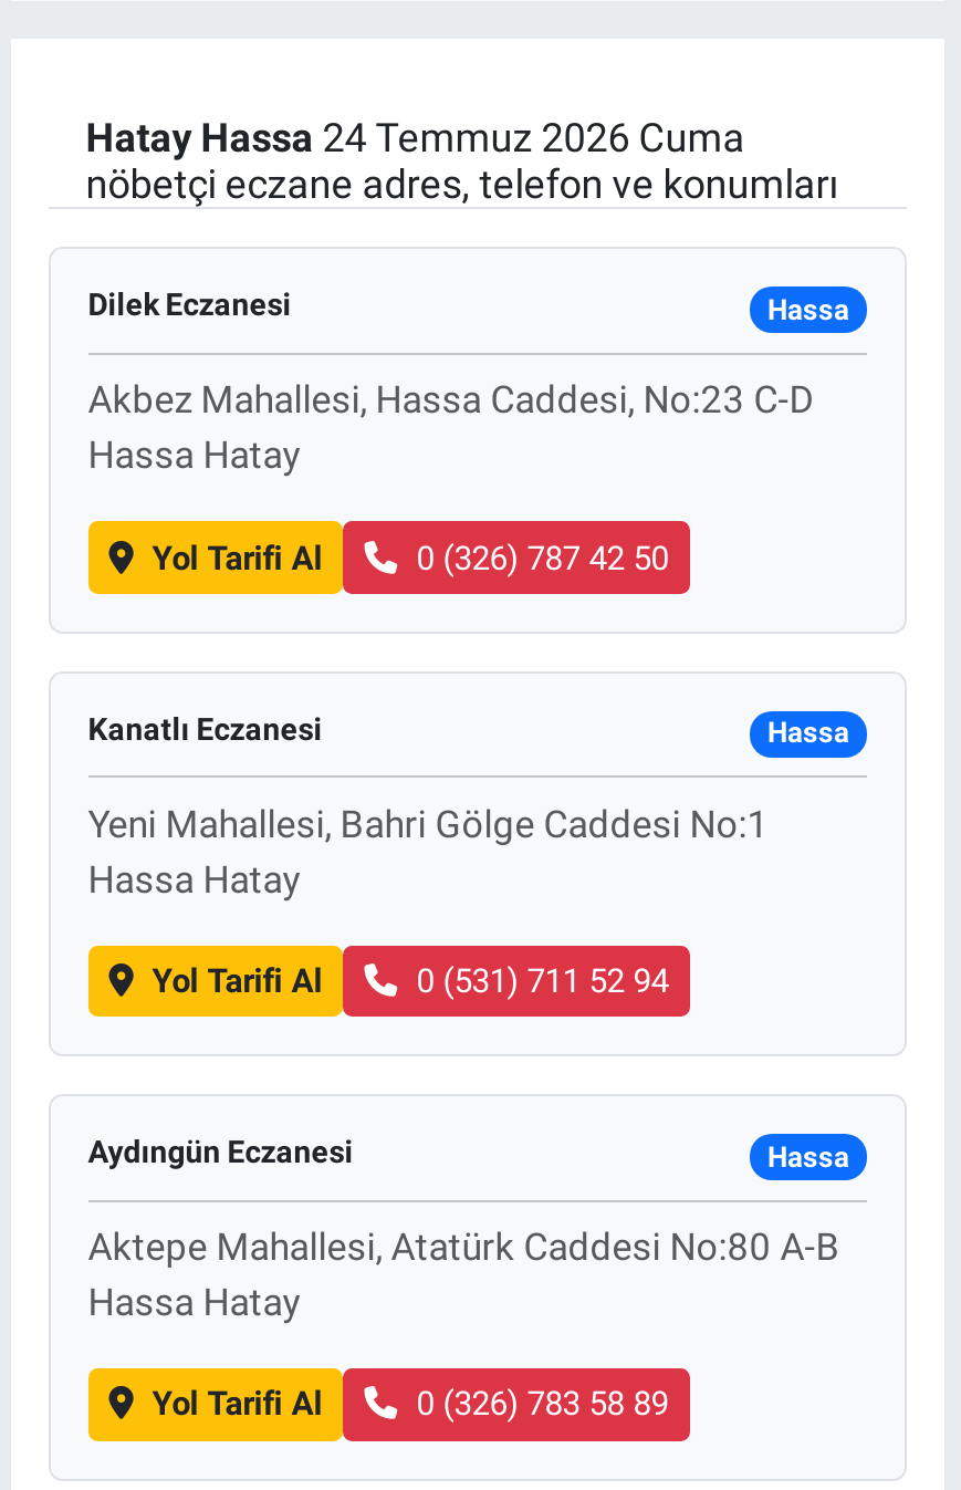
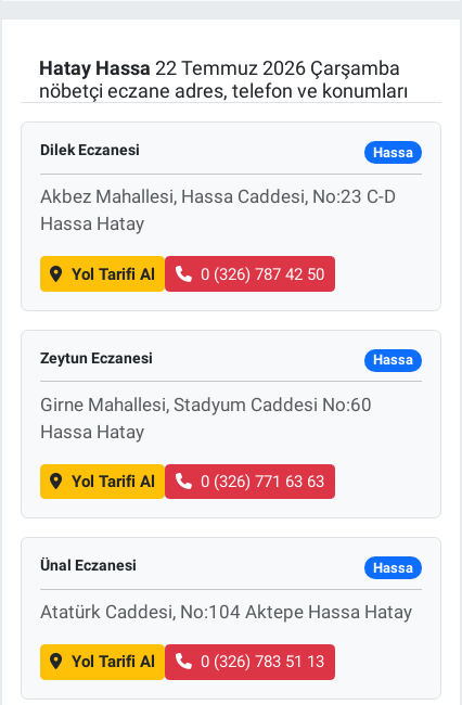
[86,115,745,161] Hatay Hassa 24 Temmuz 2026 Cuma -> [39,57,400,80] Hatay Hassa 22 Temmuz 2026 Çarşamba
[88,711,322,746] Kanatlı Eczanesi -> [40,349,153,366] Zeytun Eczanesi
[88,801,769,846] Yeni Mahallesi, Bahri Gölge Caddesi No:1 -> [40,393,372,415] Girne Mahallesi, Stadyum Caddesi No:60
[416,961,668,1001] 0 (531) 711 52 94 -> [201,472,324,491] 0 (326) 771 63 63
[88,1134,353,1170] Aydıngün Eczanesi -> [40,557,136,574] Ünal Eczanesi
[88,1225,840,1324] Aktepe Mahallesi, Atatürk Caddesi No:80 A-B | Hassa Hatay -> [40,601,412,623] Atatürk Caddesi, No:104 Aktepe Hassa Hatay
[416,1385,668,1425] 0 (326) 783 58 89 -> [201,652,324,672] 0 (326) 783 51 13

